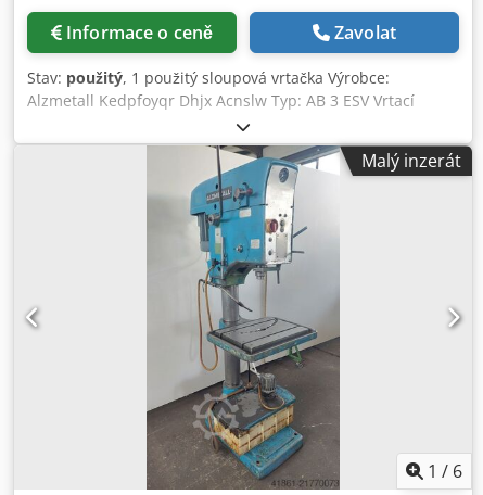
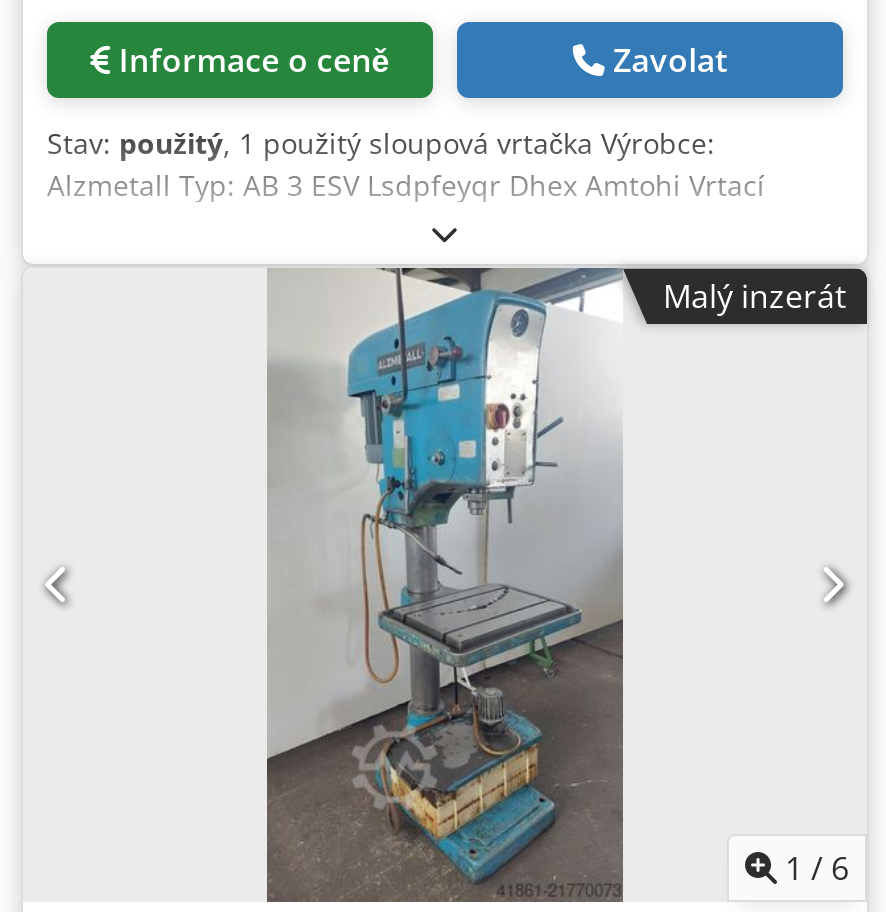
[27,91,415,111] Alzmetall Kedpfoyqr Dhjx Acnslw Typ: AB 3 ESV Vrtací -> [47,167,765,205] Alzmetall Typ: AB 3 ESV Lsdpfeyqr Dhex Amtohi Vrtací

